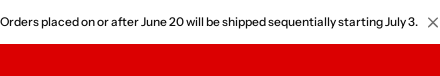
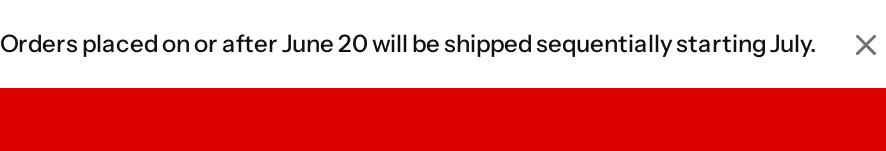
[0,14,418,29] Orders placed on or after June 20 will be shipped sequentially starting July 3. -> [0,28,816,58] Orders placed on or after June 20 will be shipped sequentially starting July.

